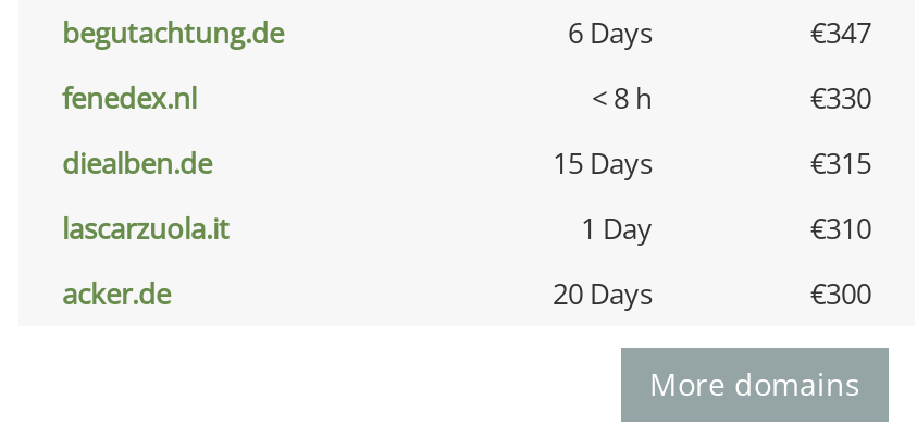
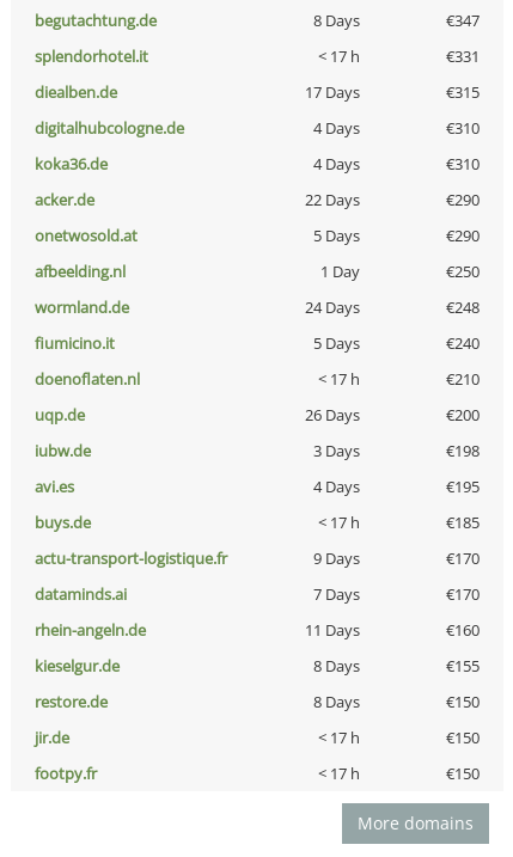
[568,13,653,52] 6 Days -> [313,10,359,31] 8 Days
[62,78,871,117] fenedex.nl | < 8 h | €330 -> [35,45,480,67] splendorhotel.it | < 17 h | €331
[553,143,653,183] 15 Days -> [304,81,359,103] 17 Days
[62,209,653,248] lascarzuola.it | 1 Day -> [35,117,480,175] digitalhubcologne.de | 4 Days | €310 | koka36.de | 4 Days
[553,274,871,313] 20 Days | €300 -> [35,189,480,784] 22 Days | €290 | onetwosold.at | 5 Days | €290 | afbeelding.nl | 1 Day | €250 | wormland.de | 24 Days | €248 | fiumicino.it | 5 Days | €240 | doenoflaten.nl | < 17 h | €210 | uqp.de | 26 Days | €200 | iubw.de | 3 Days | €198 | avi.es | 4 Days | €195 | buys.de | < 17 h | €185 | actu-transport-logistique.fr | 9 Days | €170 | dataminds.ai | 7 Days | €170 | rhein-angeln.de | 11 Days | €160 | kieselgur.de | 8 Days | €155 | restore.de | 8 Days | €150 | jir.de | < 17 h | €150 | footpy.fr | < 17 h | €150

